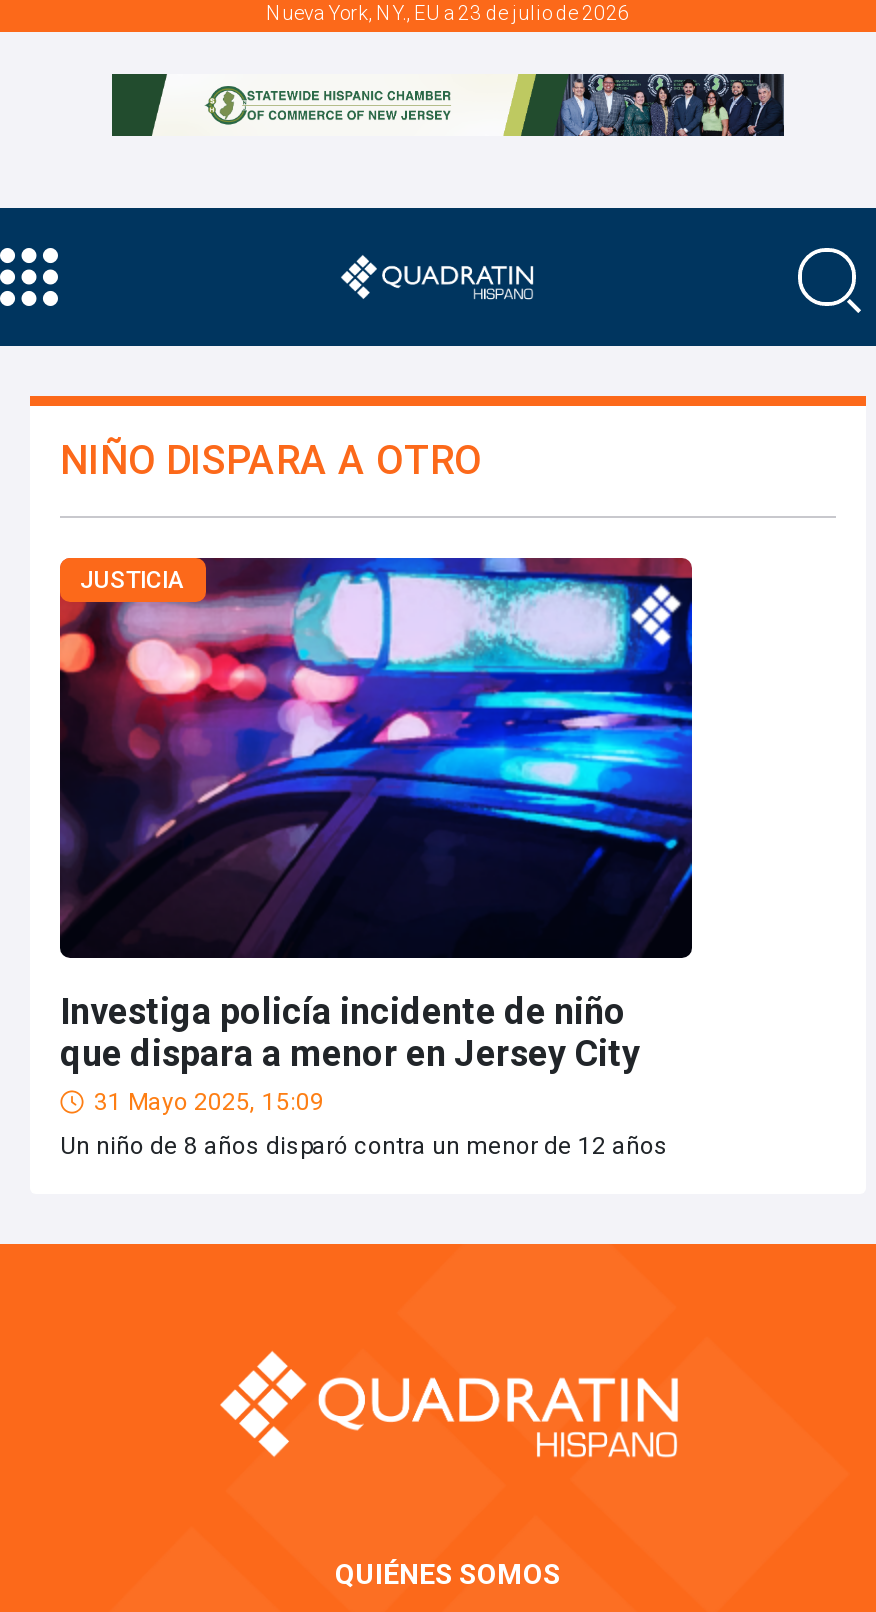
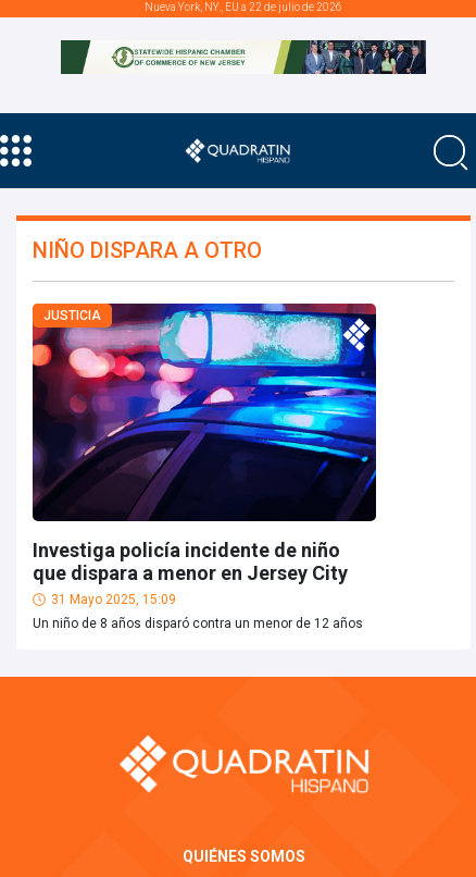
[266,2,630,24] Nueva York, NY., EU a 23 de julio de 2026 -> [145,1,342,13] Nueva York, NY., EU a 22 de julio de 2026

